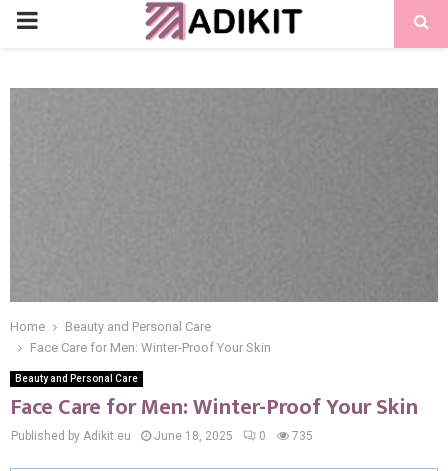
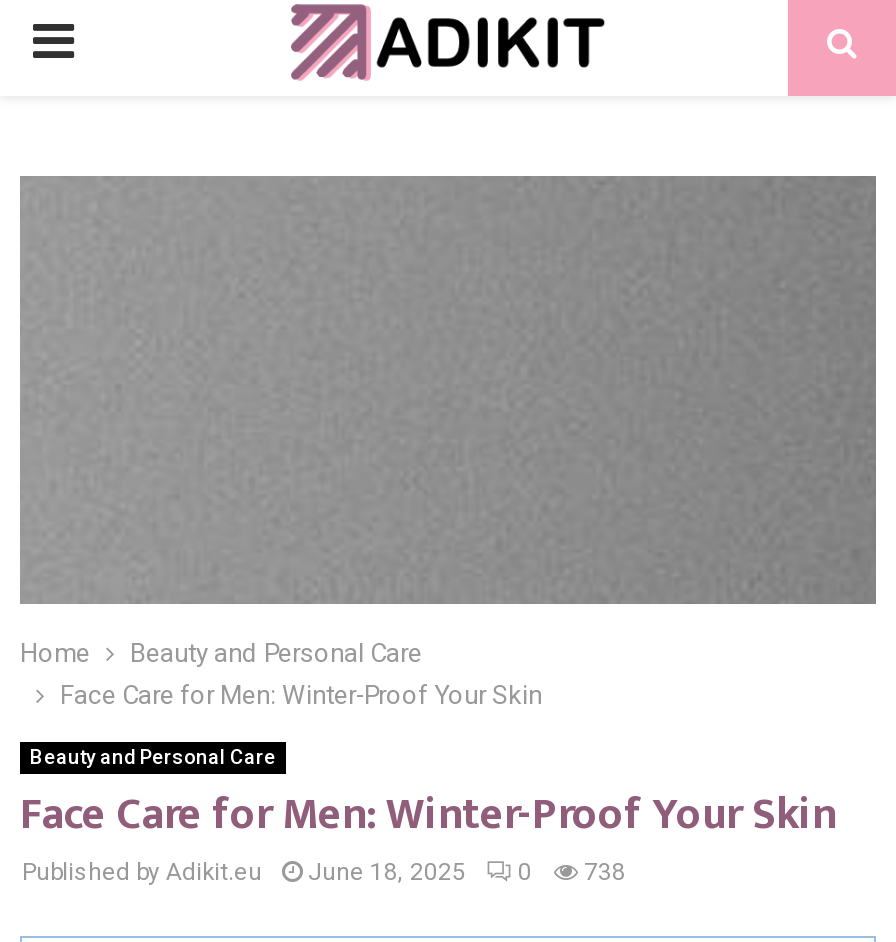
[11,429,313,443] Published by Adikit.eu June 18, 2025 0 735 -> [22,858,626,886] Published by Adikit.eu June 18, 2025 0 738

